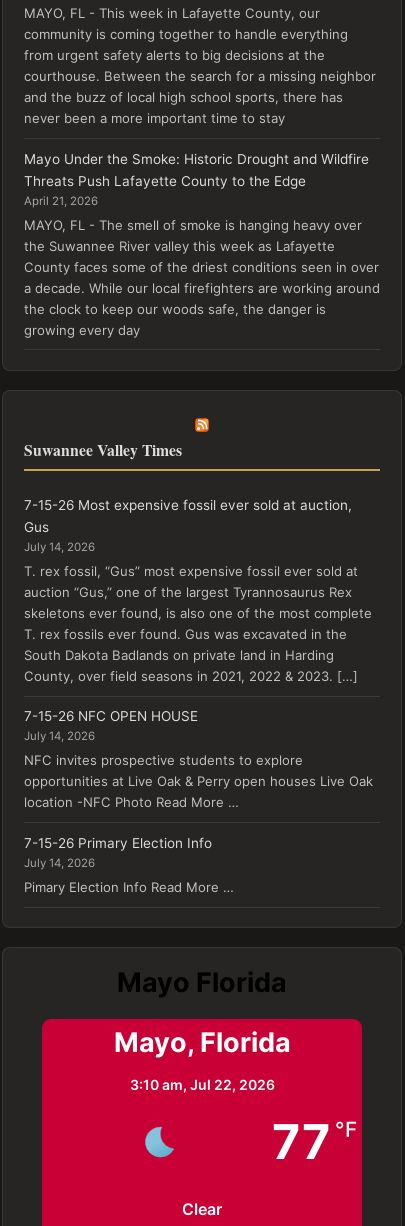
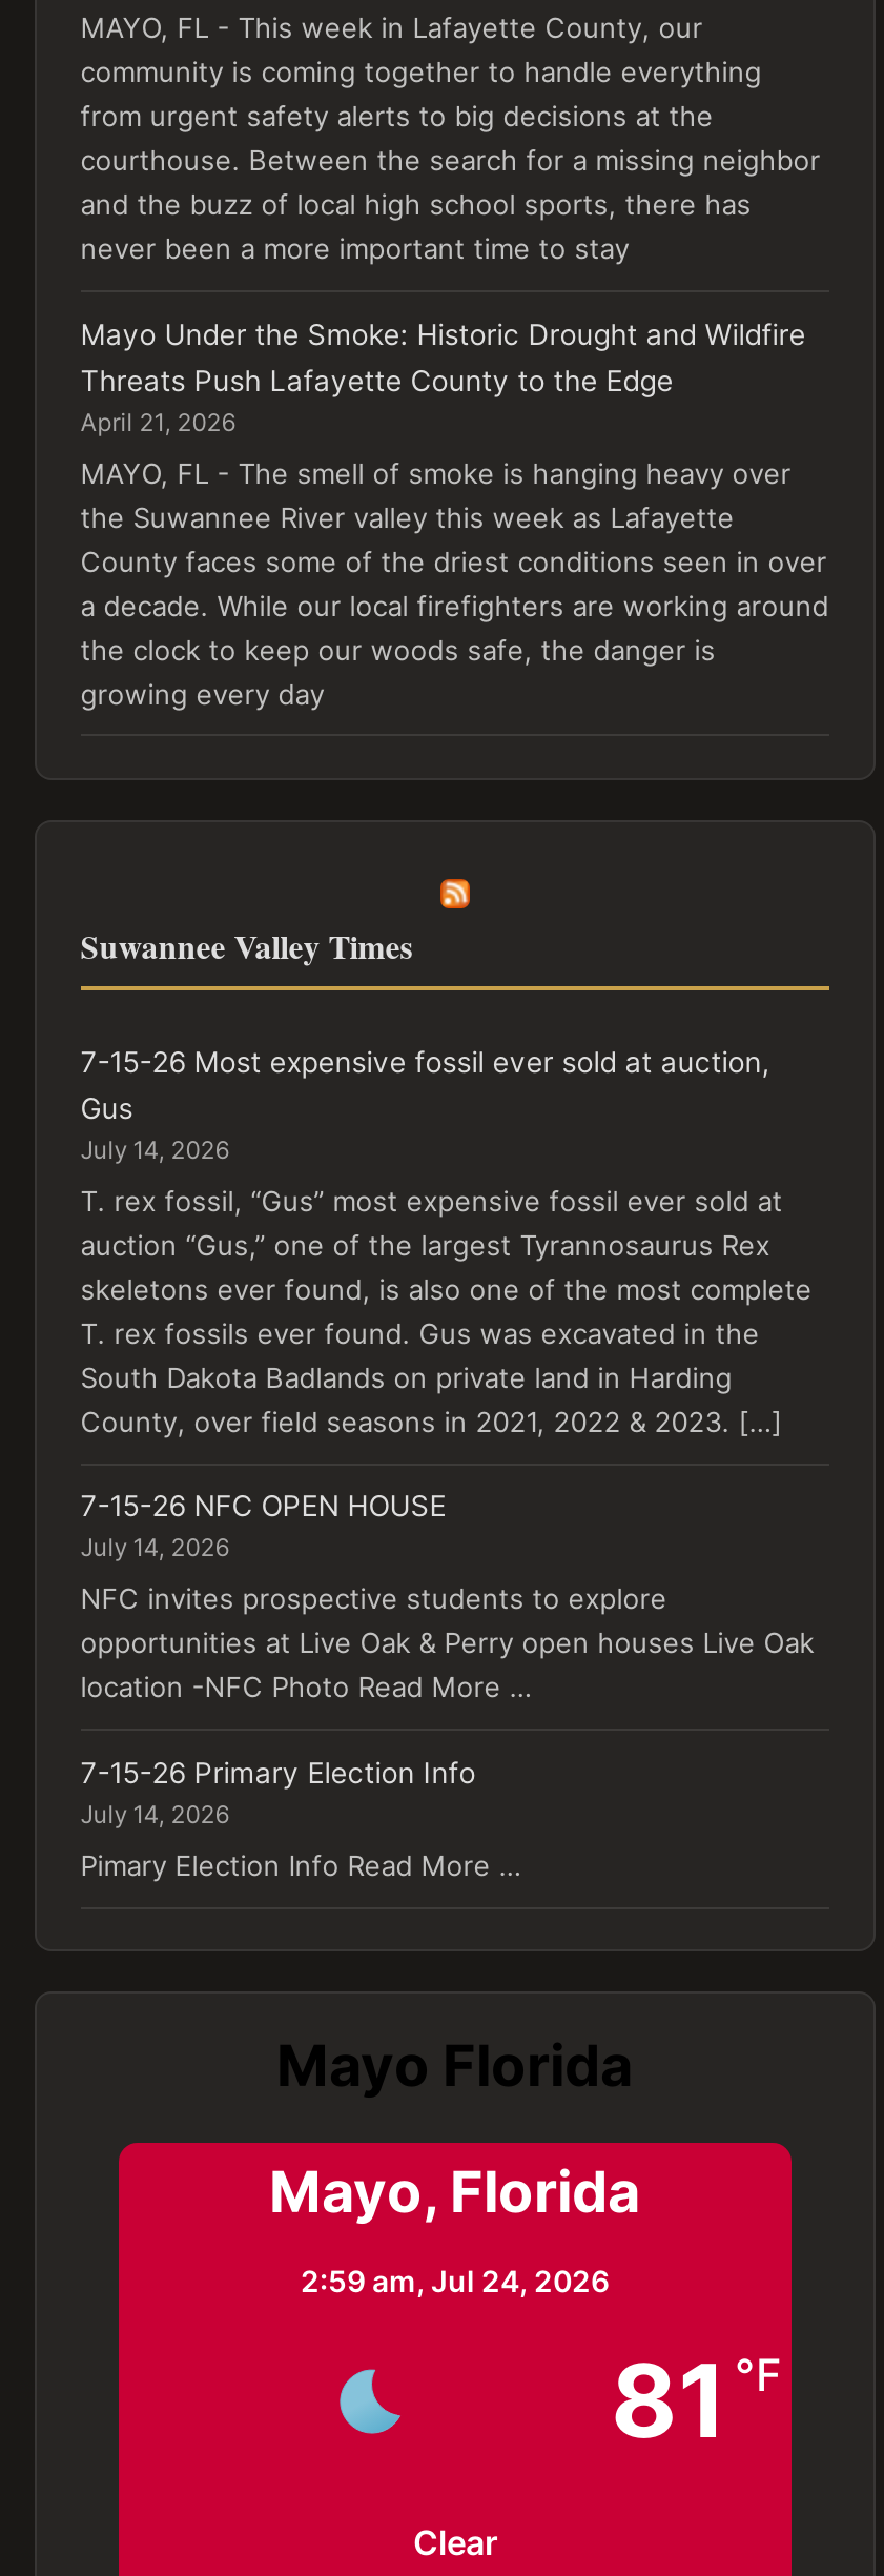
[129,1076,274,1093] 3:10 am, Jul 22, 2026 -> [301,2263,610,2299] 2:59 am, Jul 24, 2026
[272,1112,357,1171] 77 °F -> [611,2339,781,2463] 81 °F

